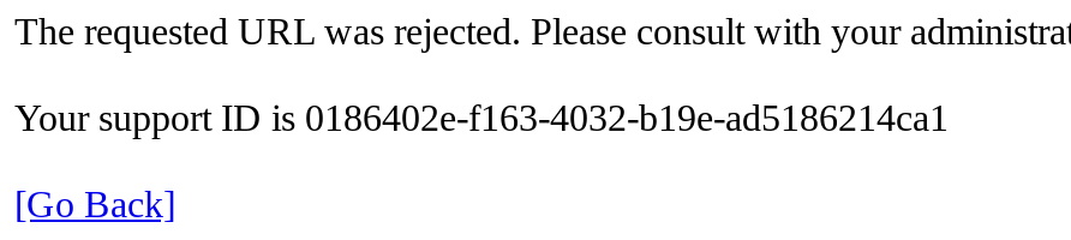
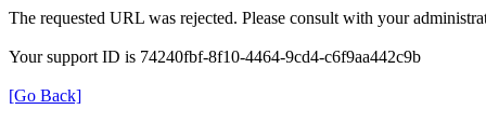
[14,97,949,138] Your support ID is 0186402e-f163-4032-b19e-ad5186214ca1 -> [9,47,421,66] Your support ID is 74240fbf-8f10-4464-9cd4-c6f9aa442c9b

